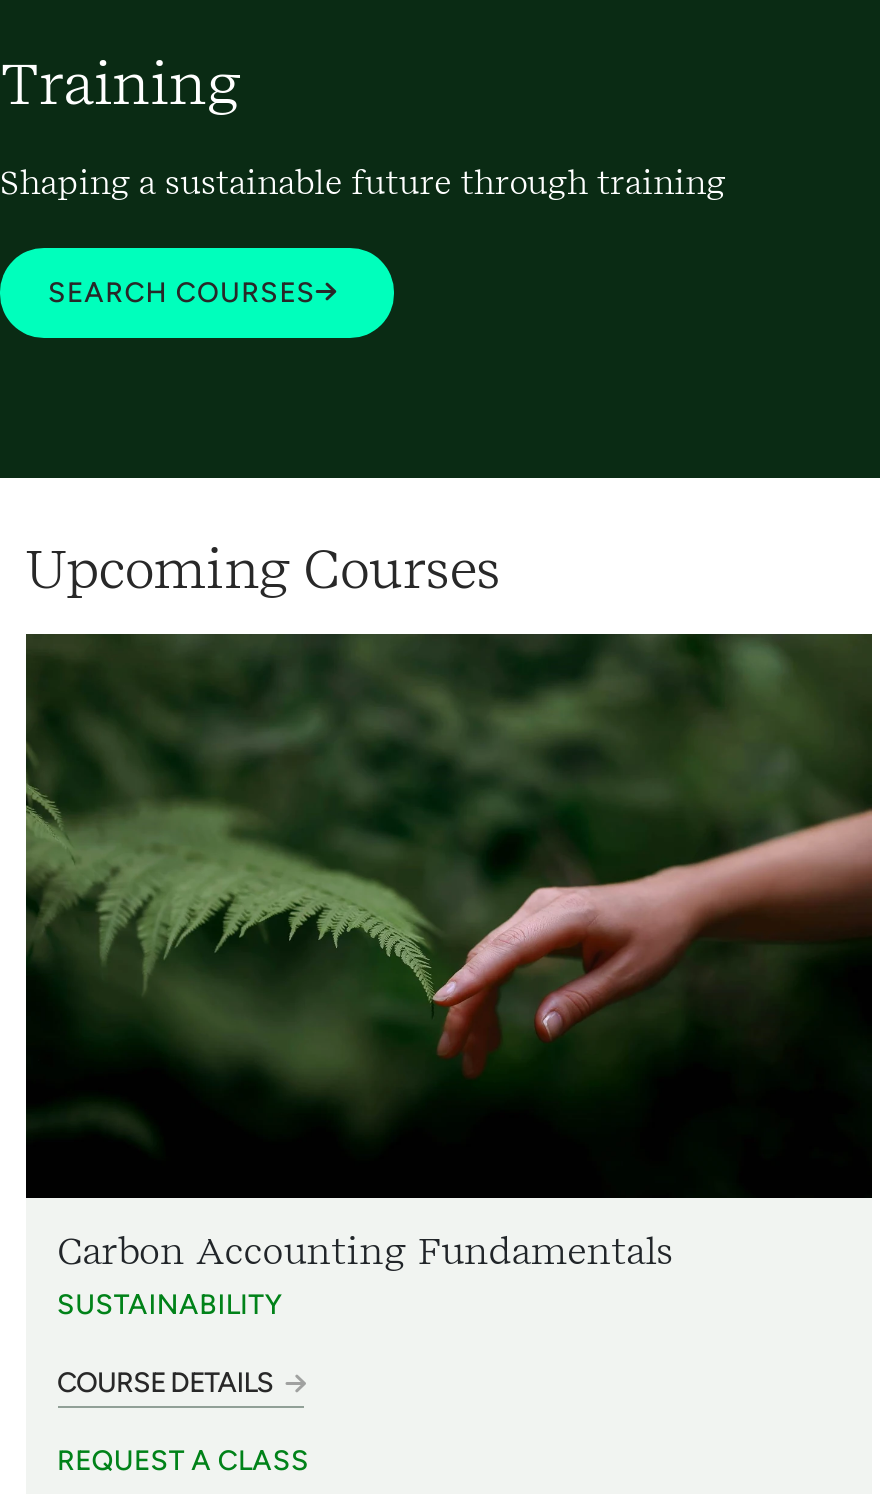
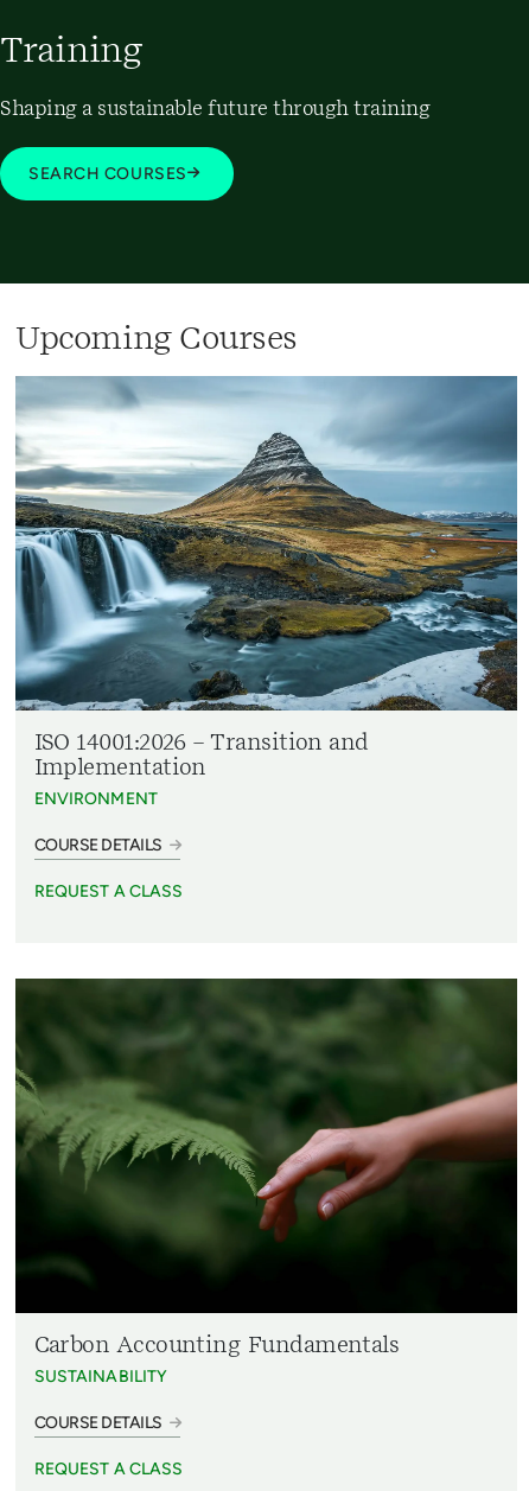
none -> [14,375,518,901] [image] | ISO 14001:2026 – Transition and | Implementation | ENVIRONMENT | COURSE DETAILS | REQUEST A CLASS

